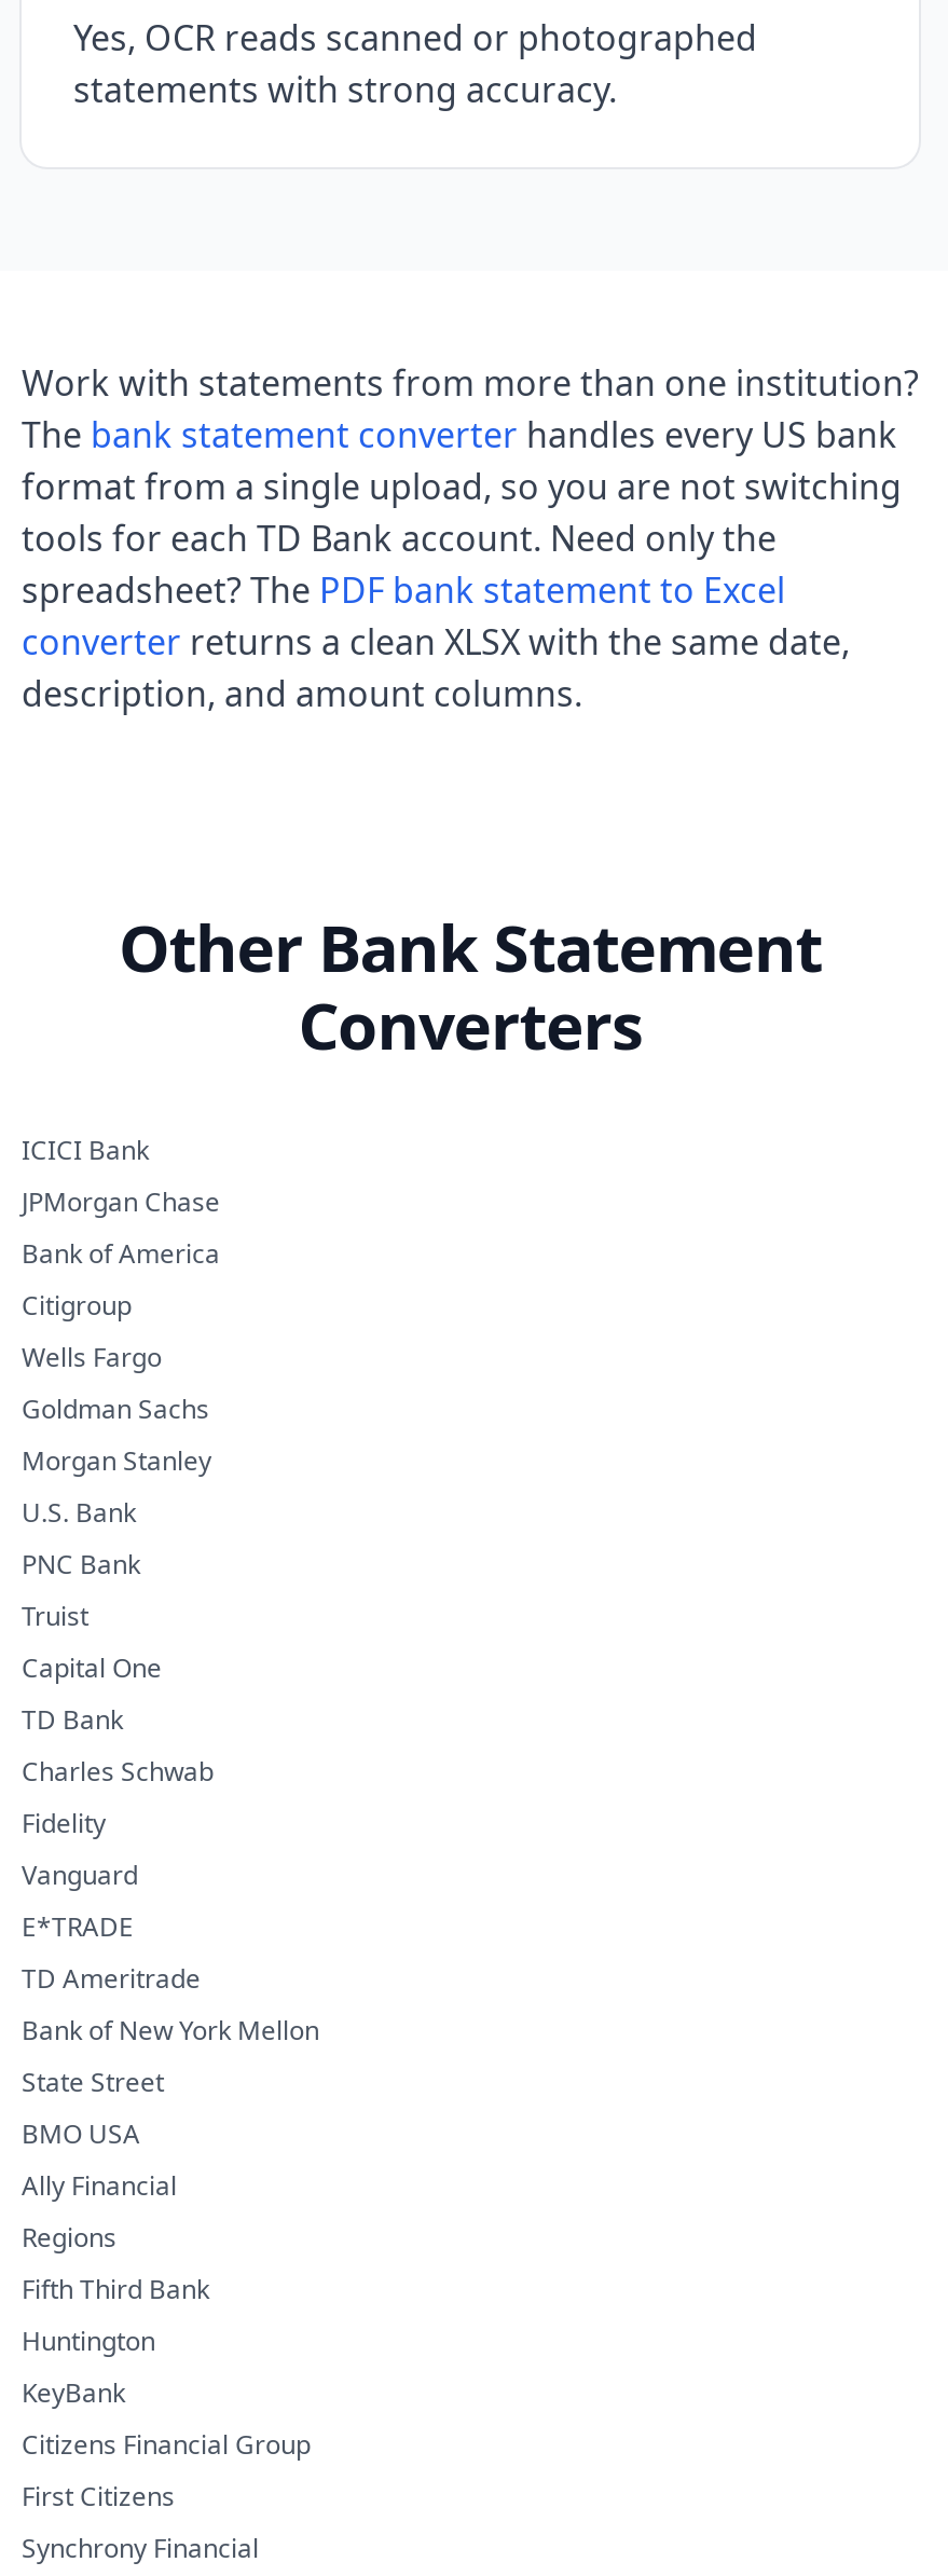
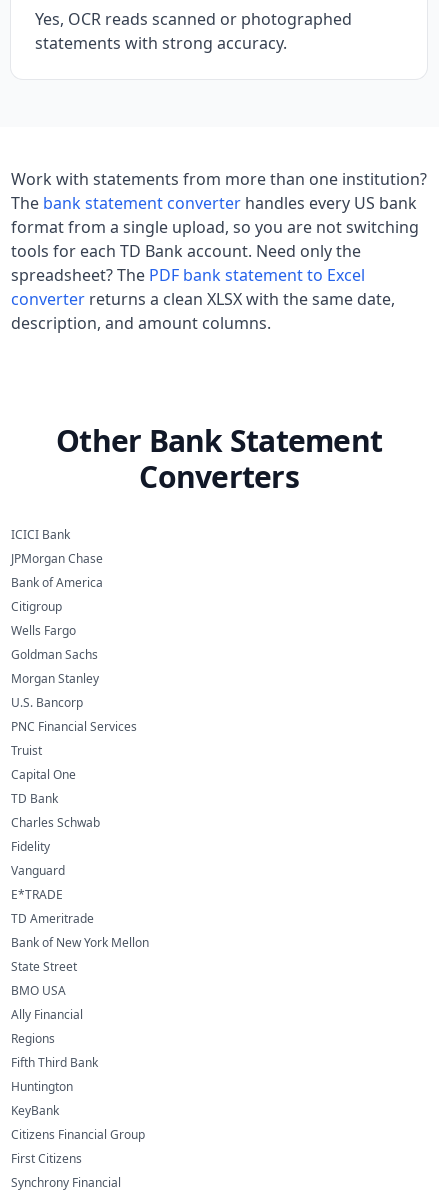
[22,1494,140,1582] U.S. Bank | PNC Bank -> [11,694,137,735] U.S. Bancorp | PNC Financial Services

